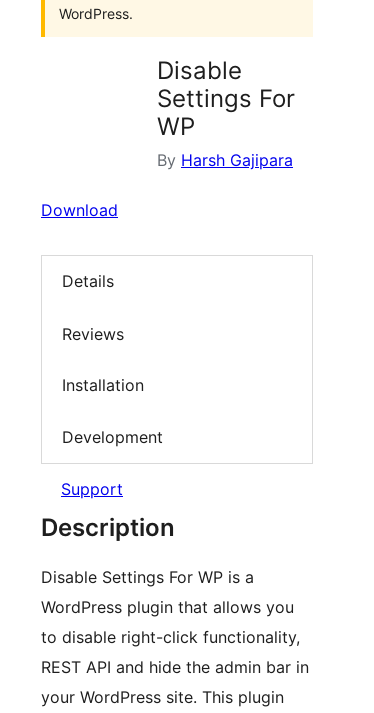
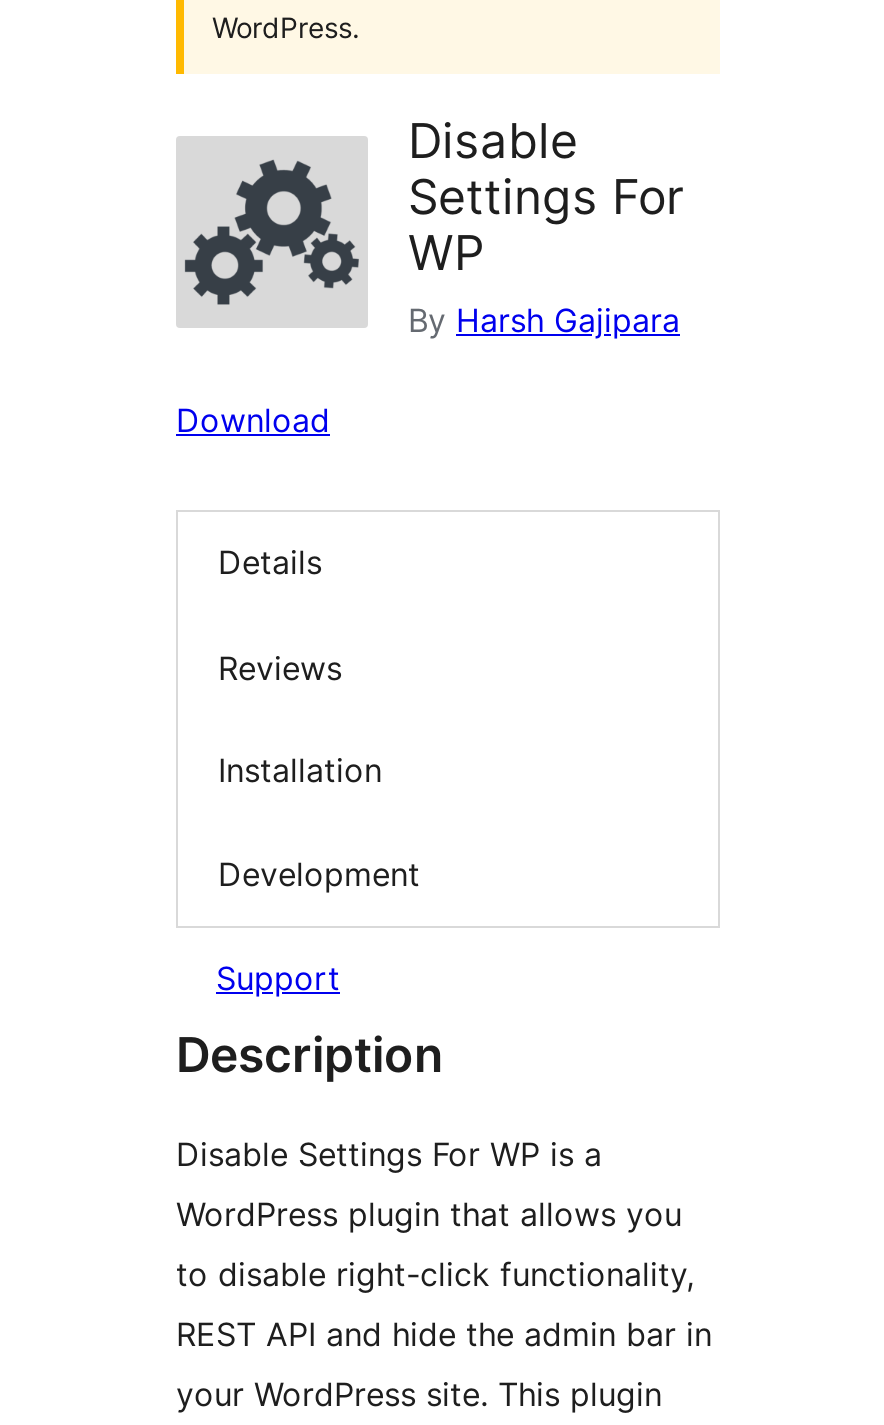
none -> [176,136,368,328] [image]

